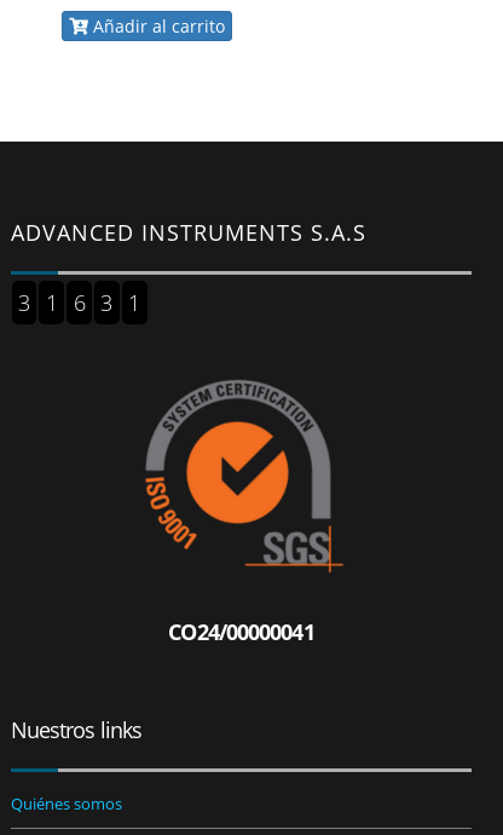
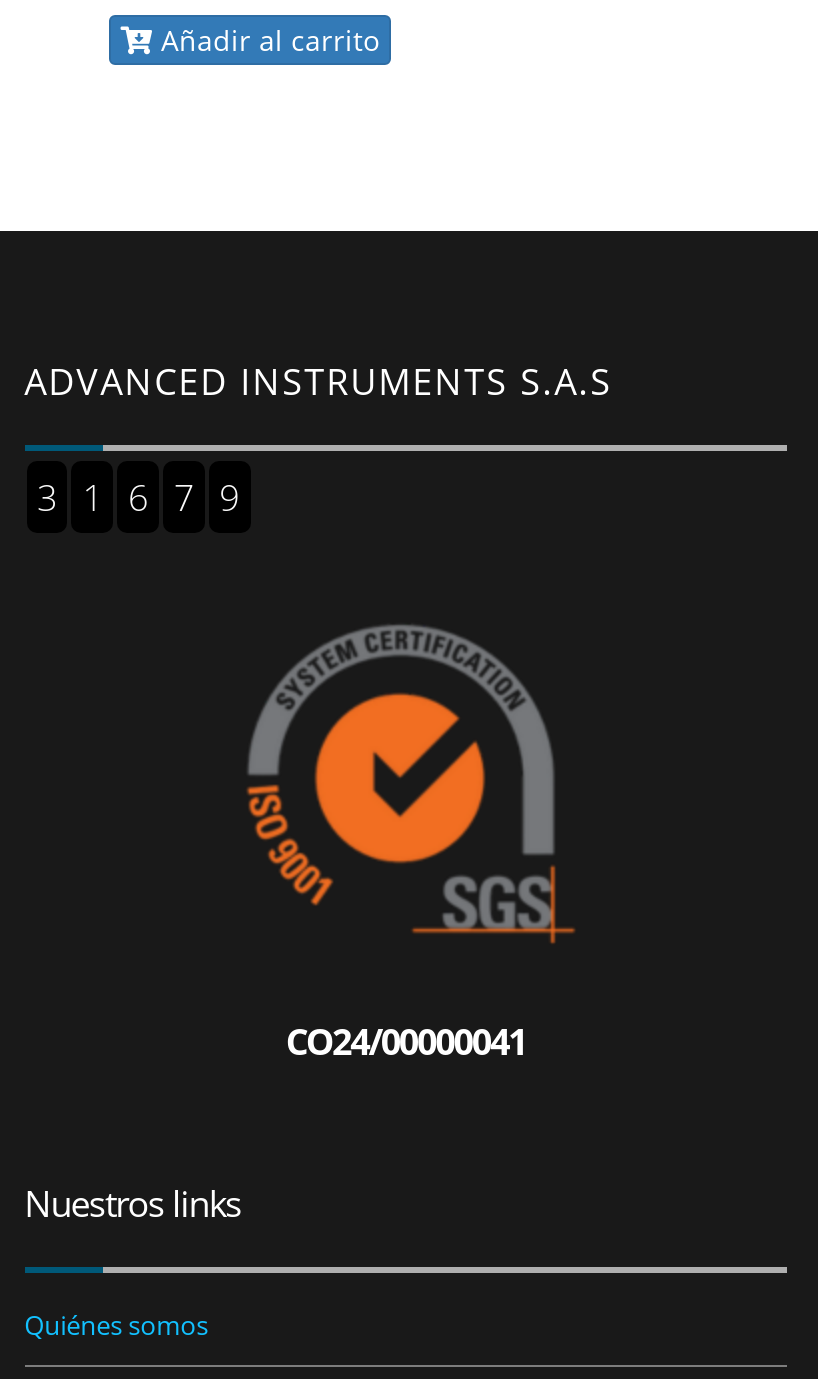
[18,288,140,317] 3 1 6 3 1 -> [37,472,239,520] 3 1 6 7 9

